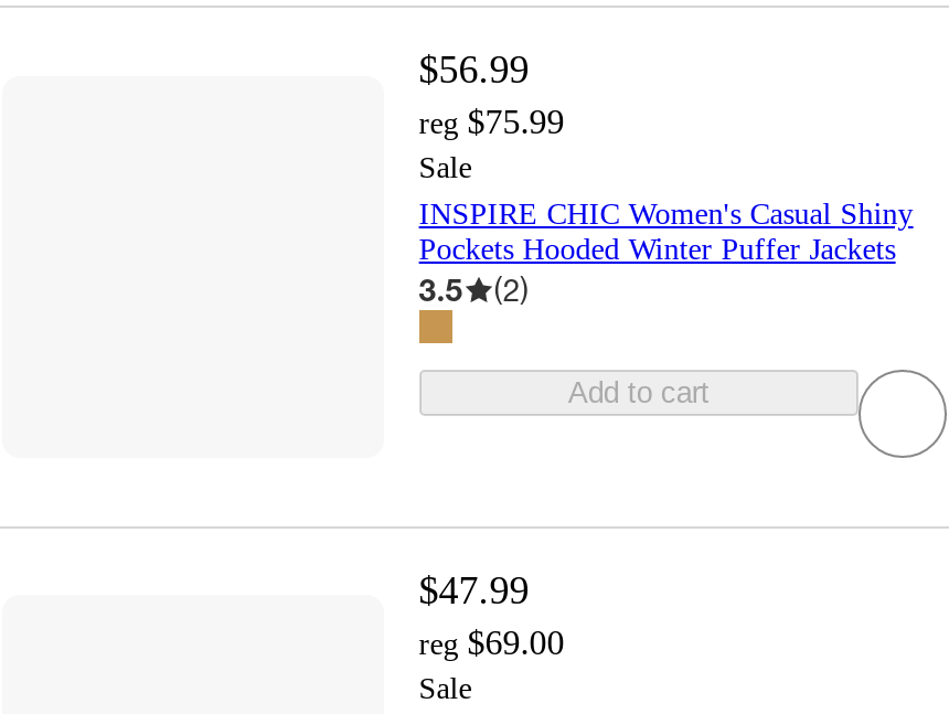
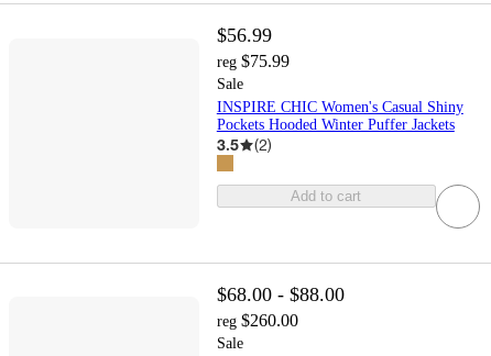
[419,567,565,660] $47.99 | reg $69.00 -> [217,283,344,329] $68.00 - $88.00 | reg $260.00

